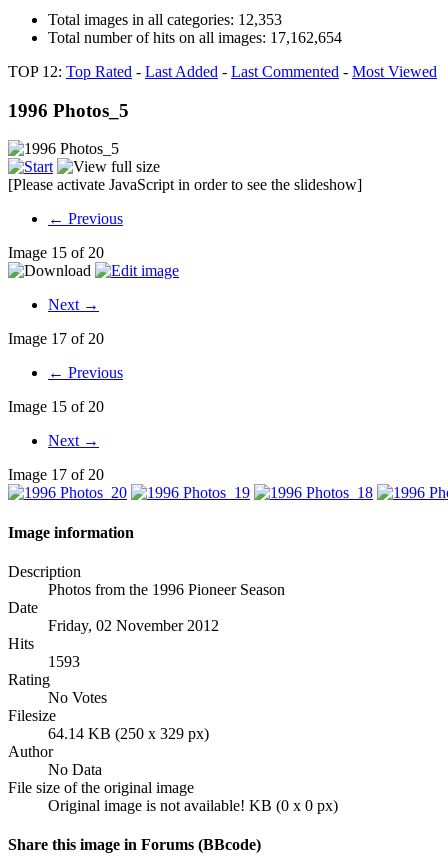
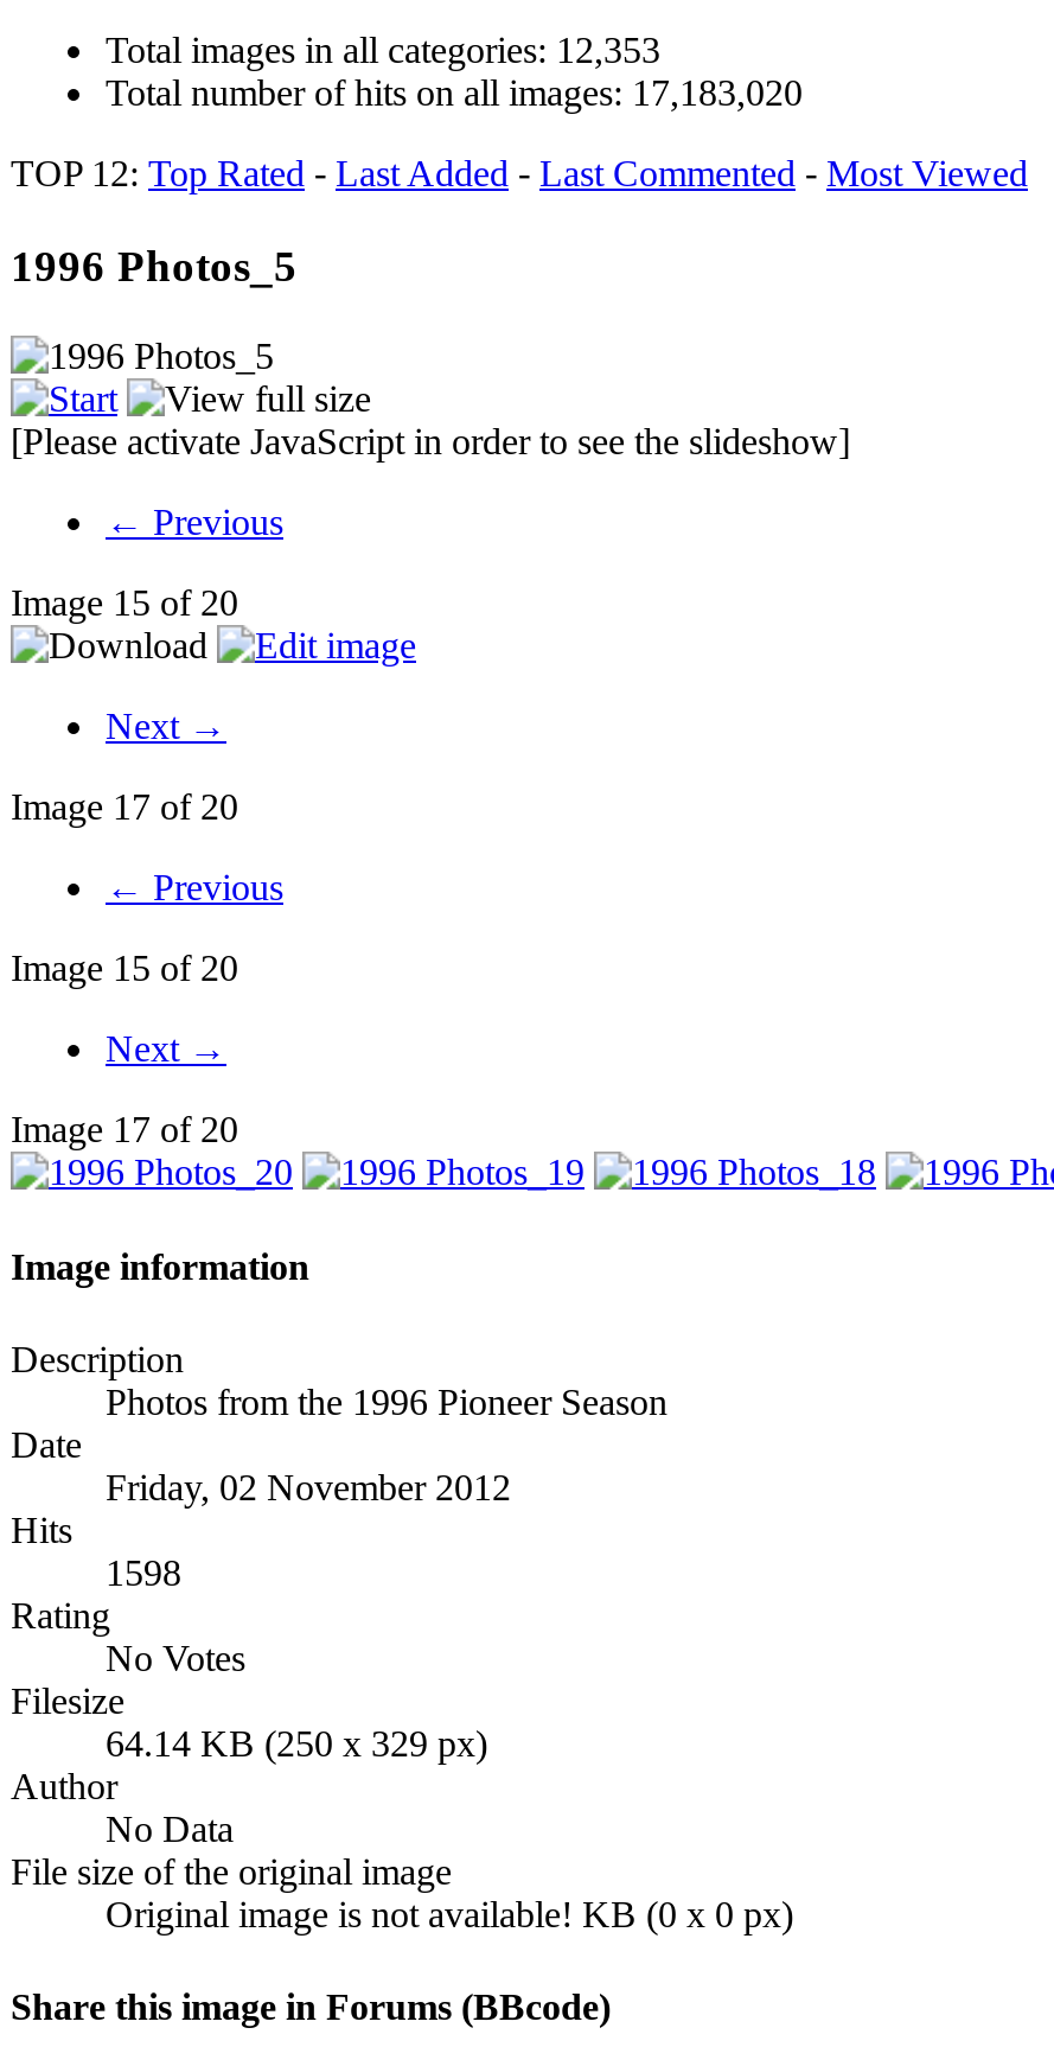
[48,29,342,46] Total number of hits on all images: 17,162,654 -> [106,72,803,113] Total number of hits on all images: 17,183,020
[48,653,80,670] 1593 -> [106,1552,181,1593] 1598

